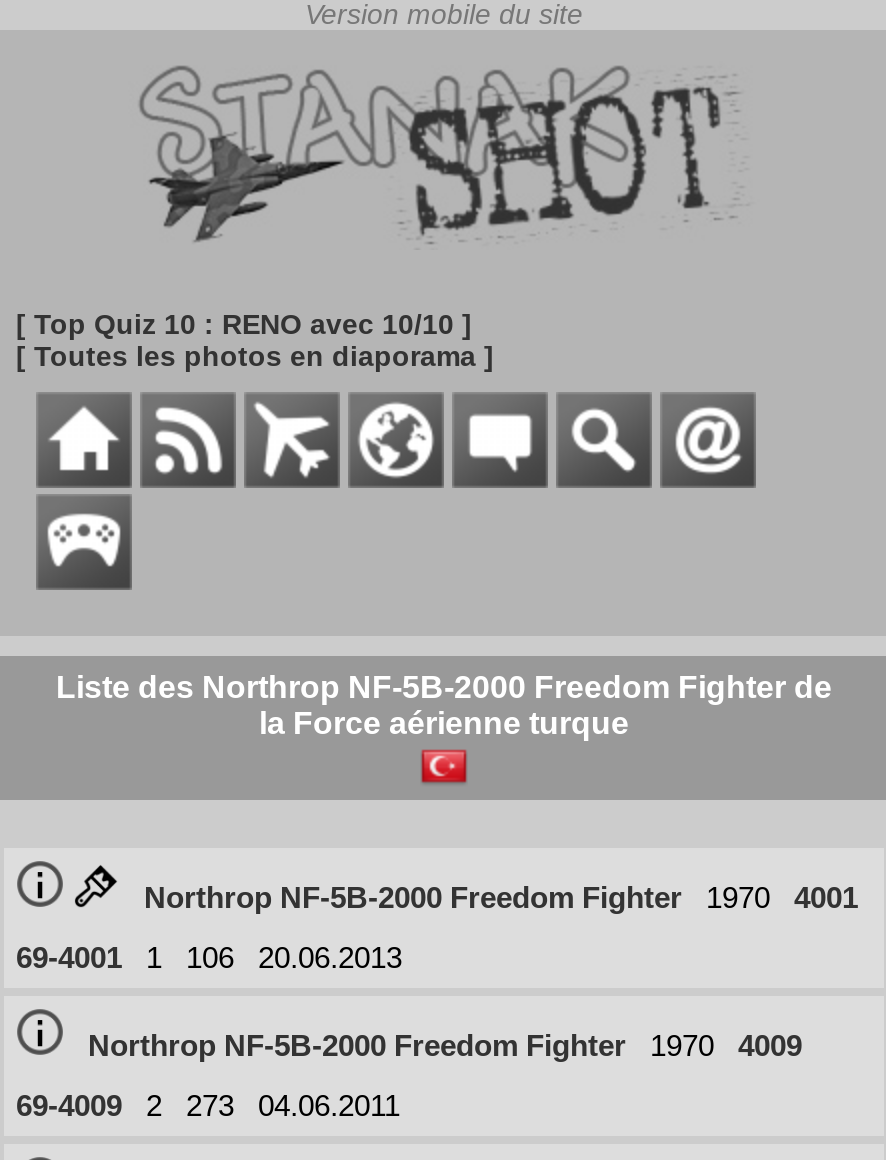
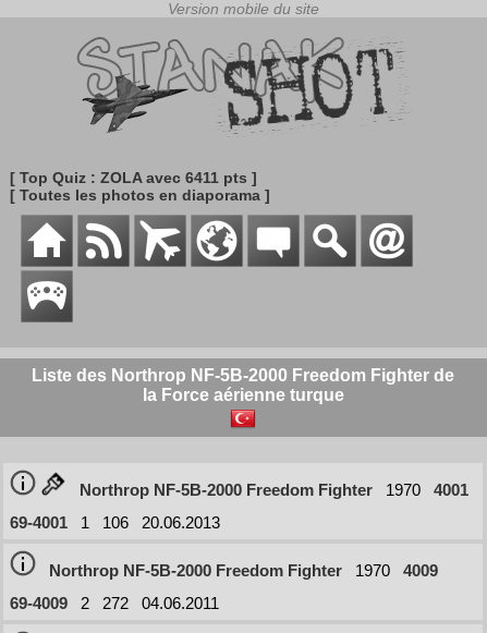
[16,308,472,340] [ Top Quiz 10 : RENO avec 10/10 ] -> [10,169,257,186] [ Top Quiz : ZOLA avec 6411 pts ]
[16,1088,400,1122] 69-4009 2 273 04.06.2011 -> [10,594,219,612] 69-4009 2 272 04.06.2011

